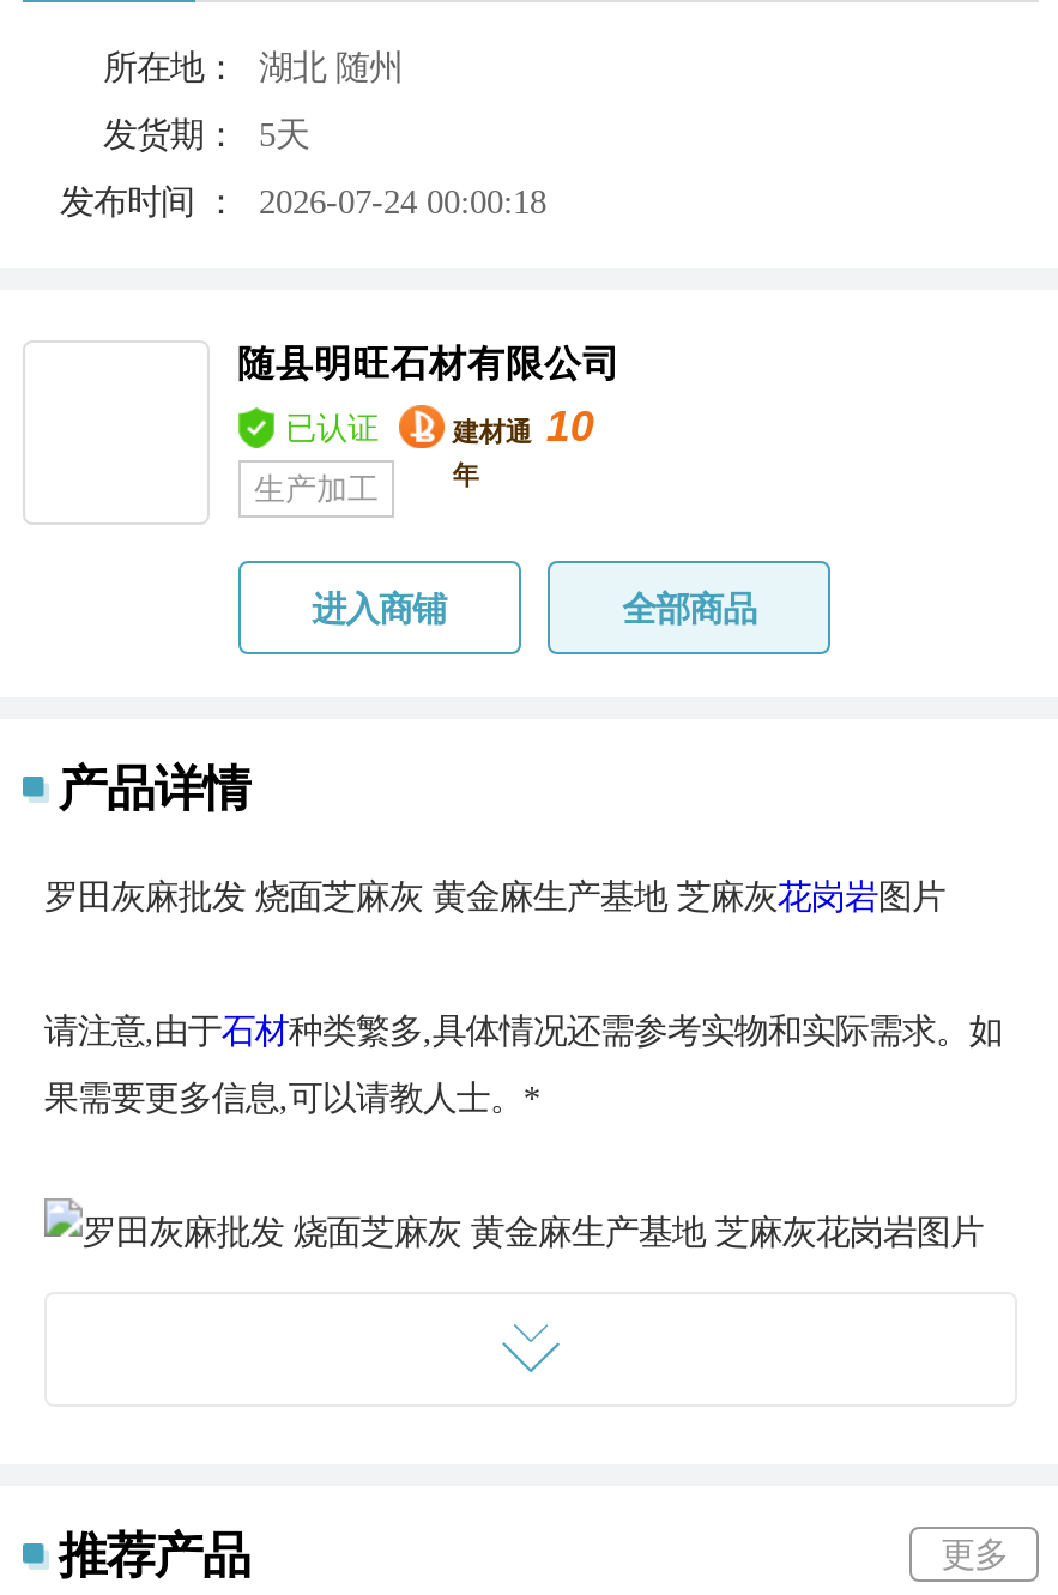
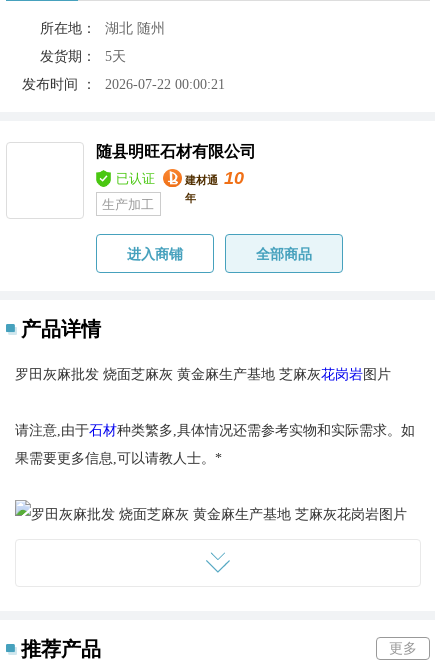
[60,183,546,221] 发布时间 ： 2026-07-24 00:00:18 -> [21,76,224,92] 发布时间 ： 2026-07-22 00:00:21

